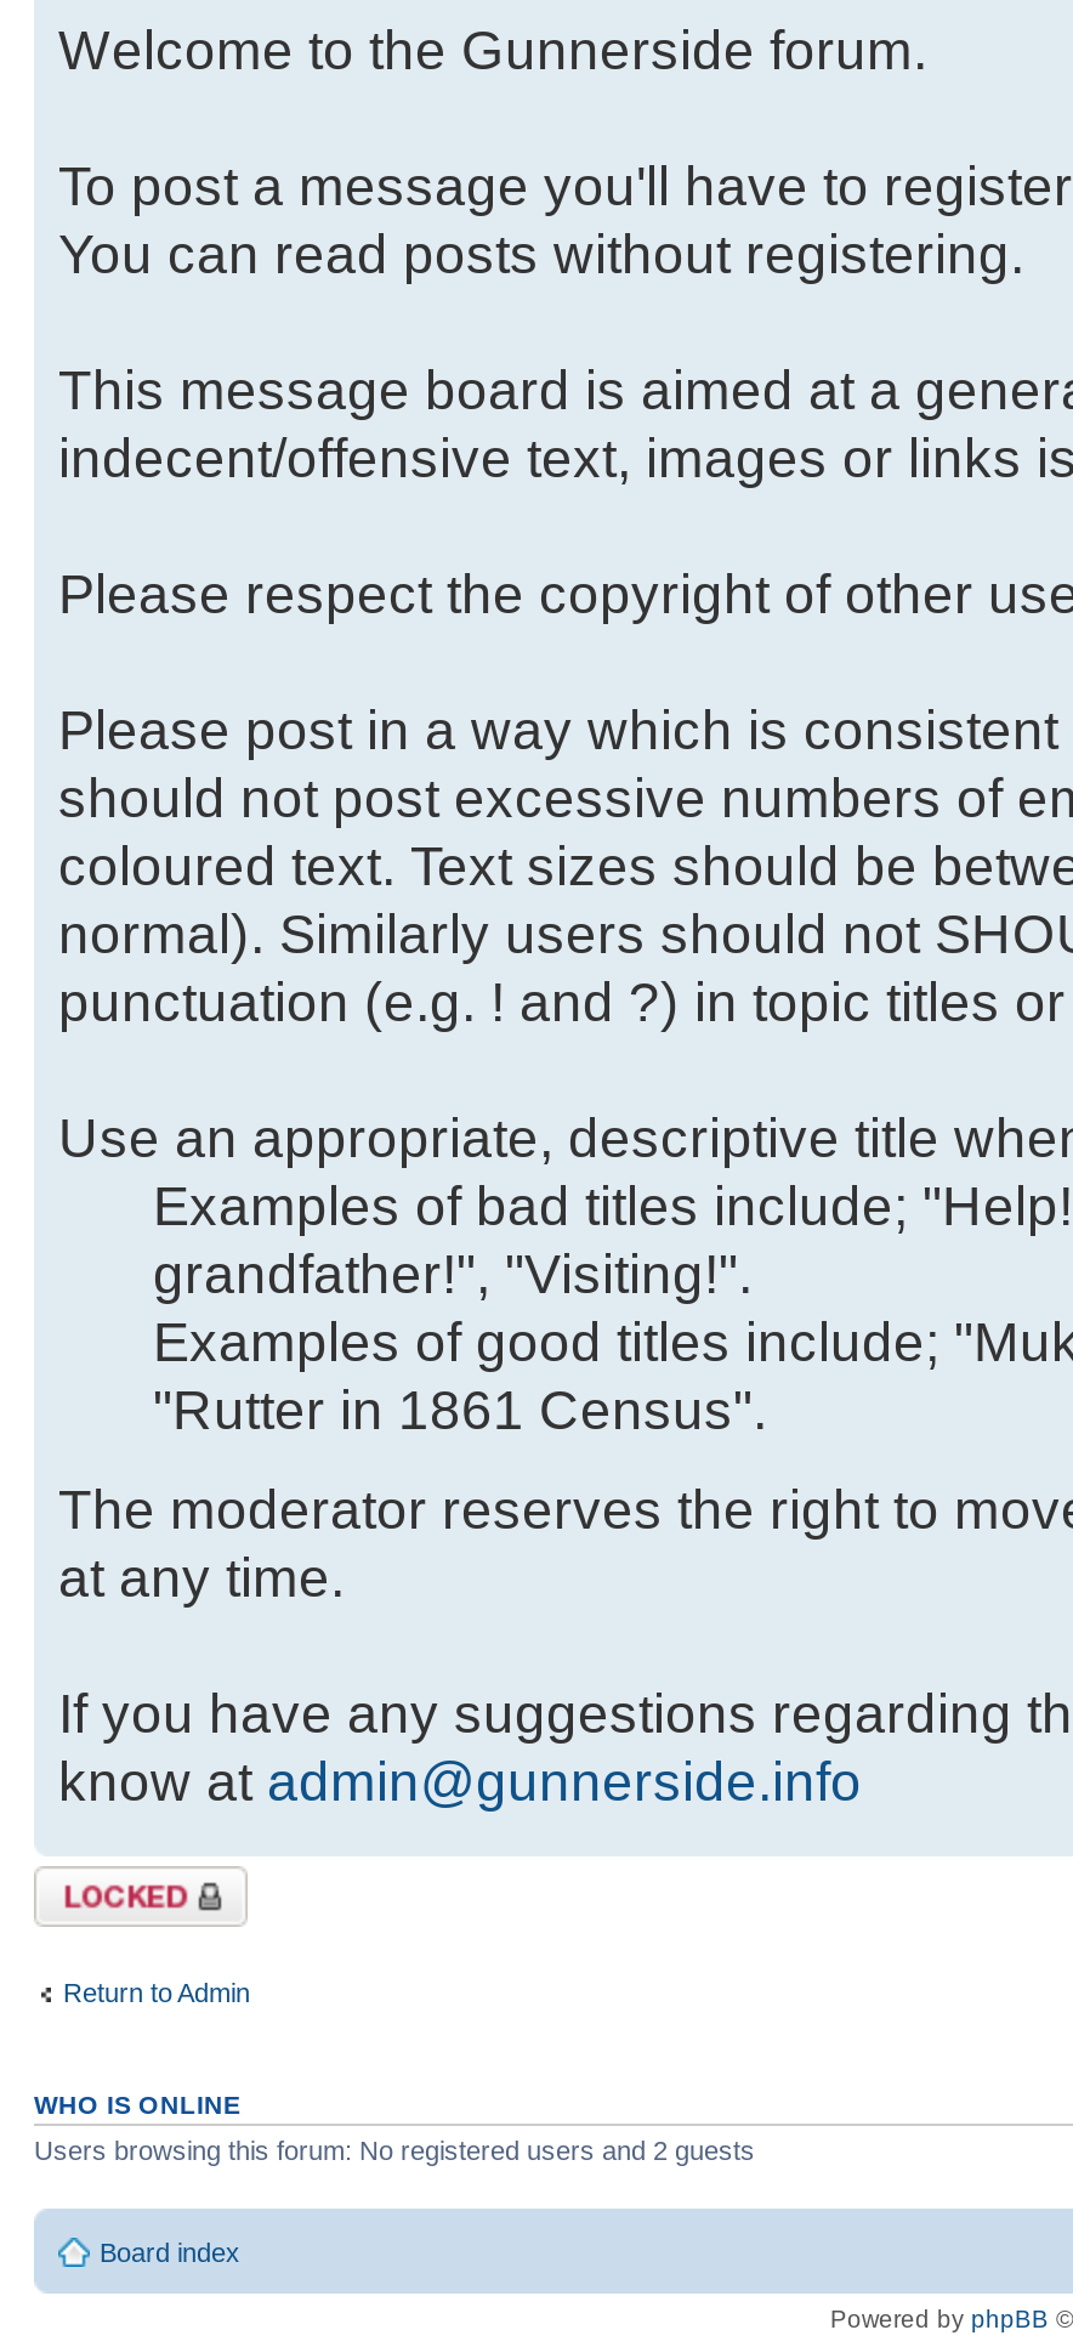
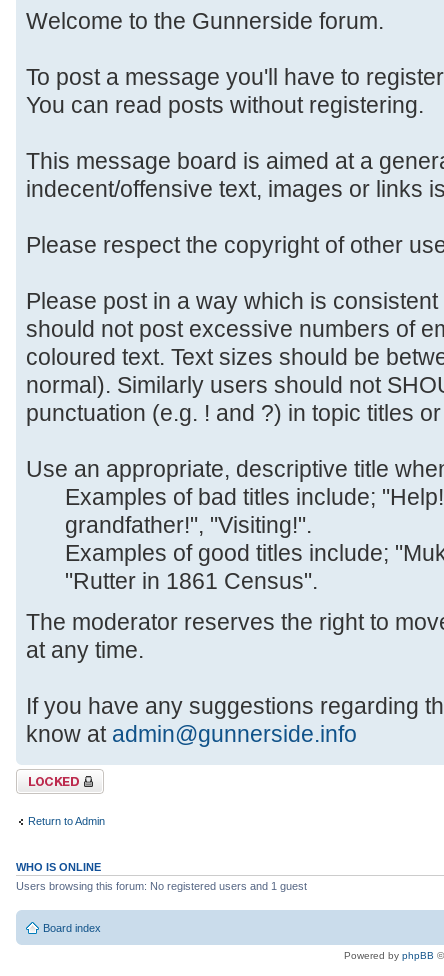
[34,2136,755,2165] Users browsing this forum: No registered users and 2 guests -> [16,880,307,892] Users browsing this forum: No registered users and 1 guest

